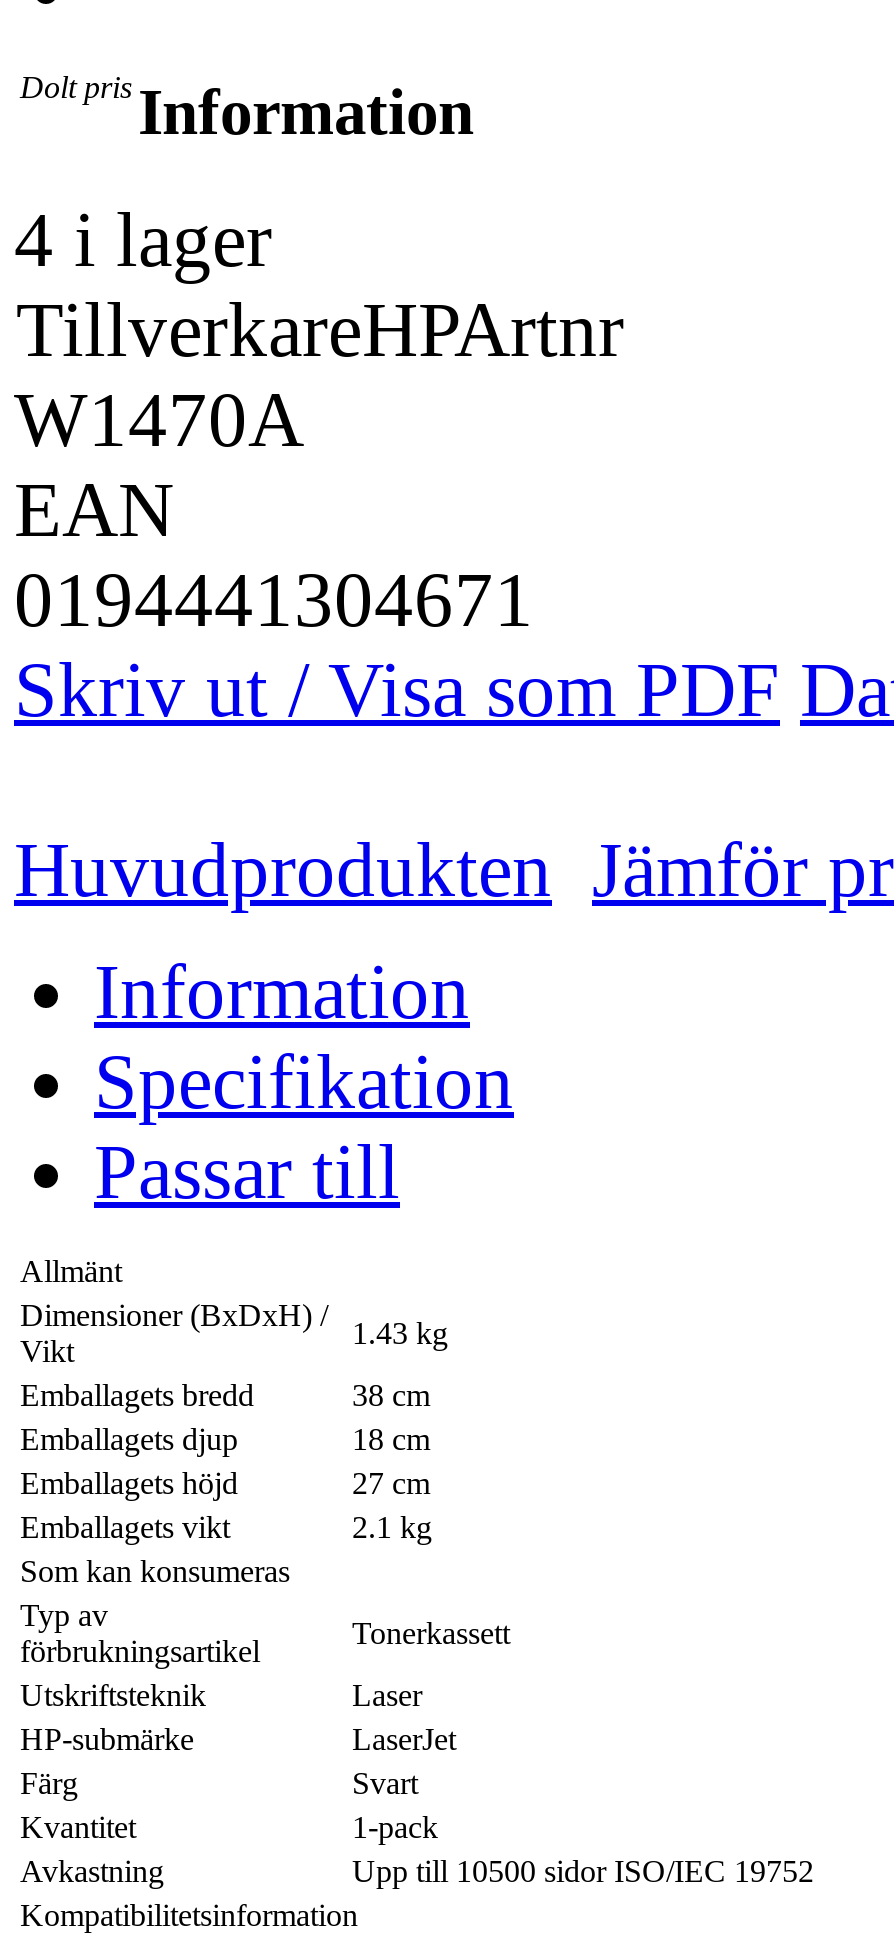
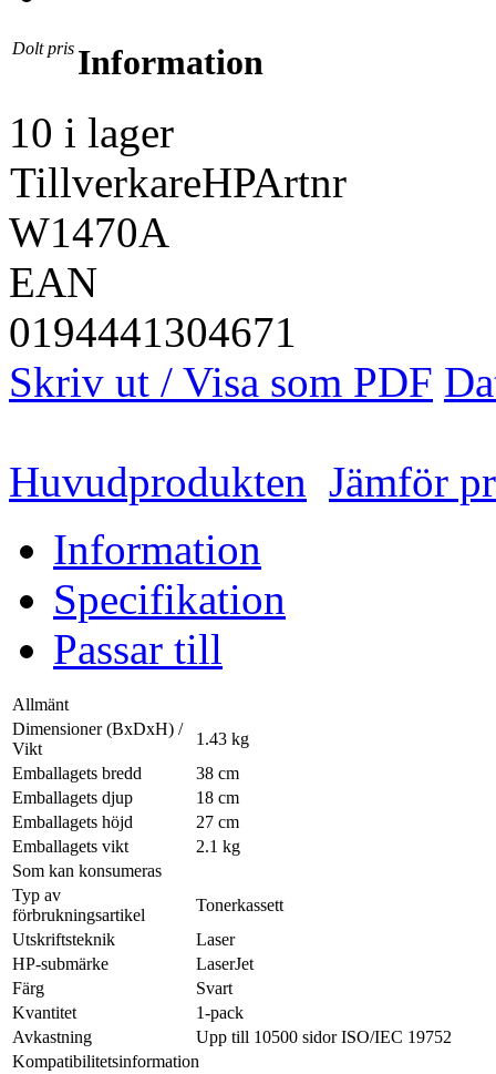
[14,196,272,282] 4 i lager -> [9,109,174,157] 10 i lager

